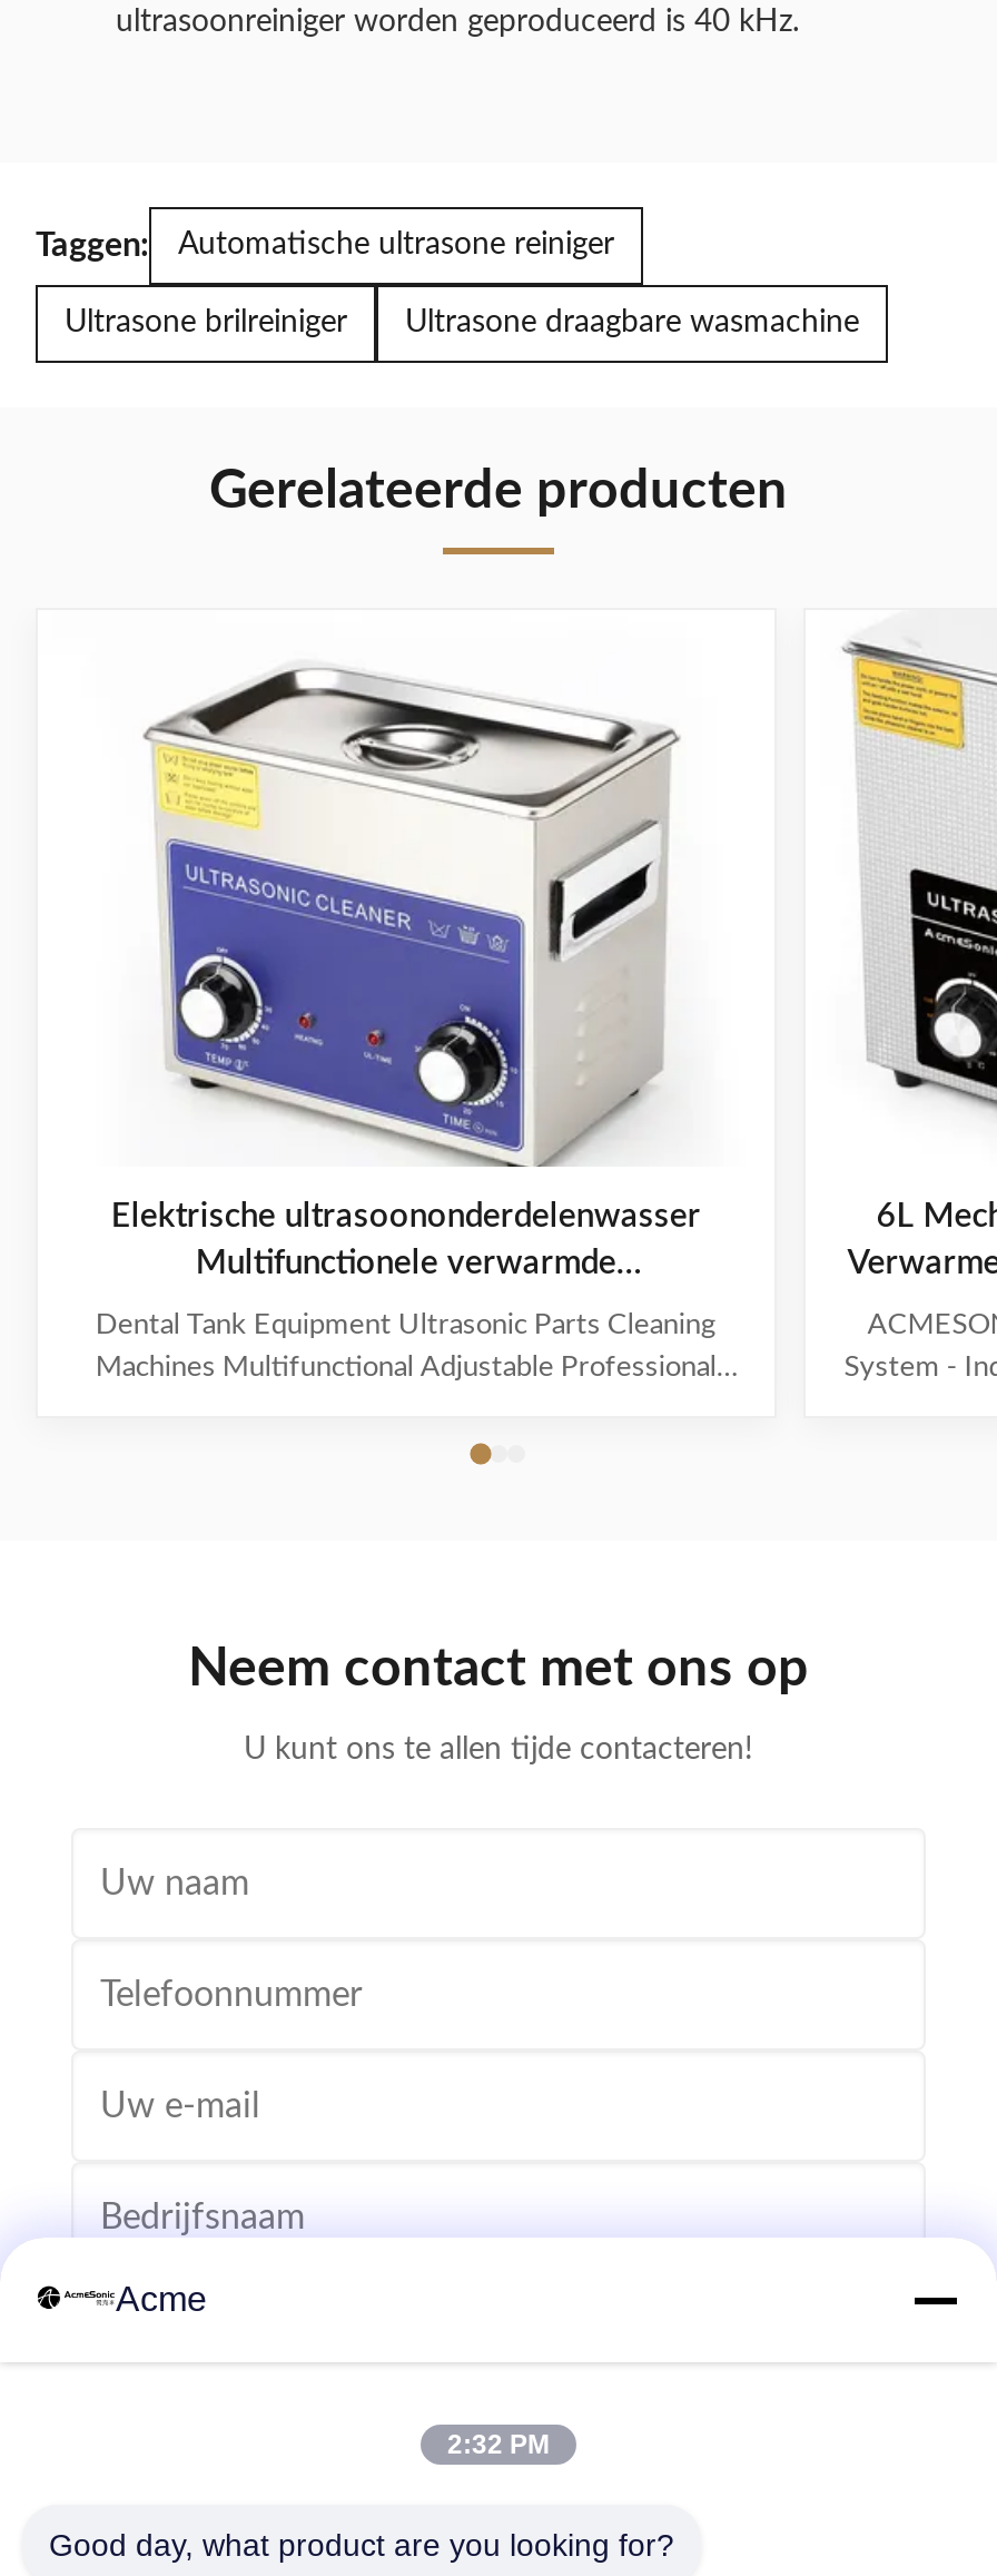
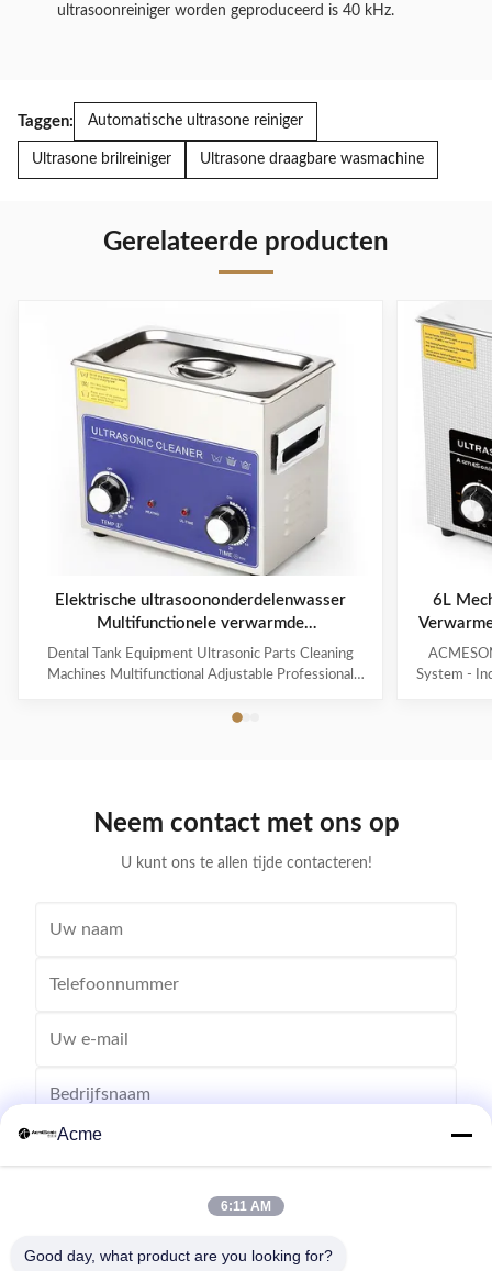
[447,2429,550,2460] 2:32 PM -> [221,1198,271,1214] 6:11 AM

